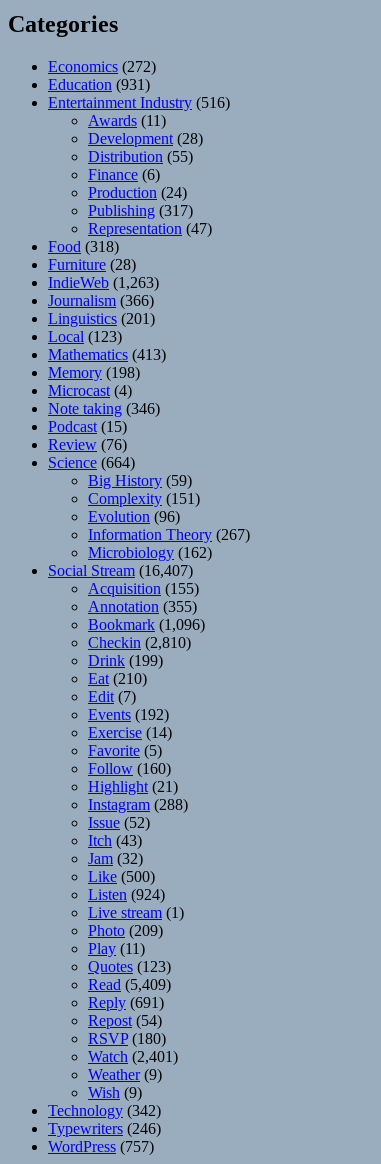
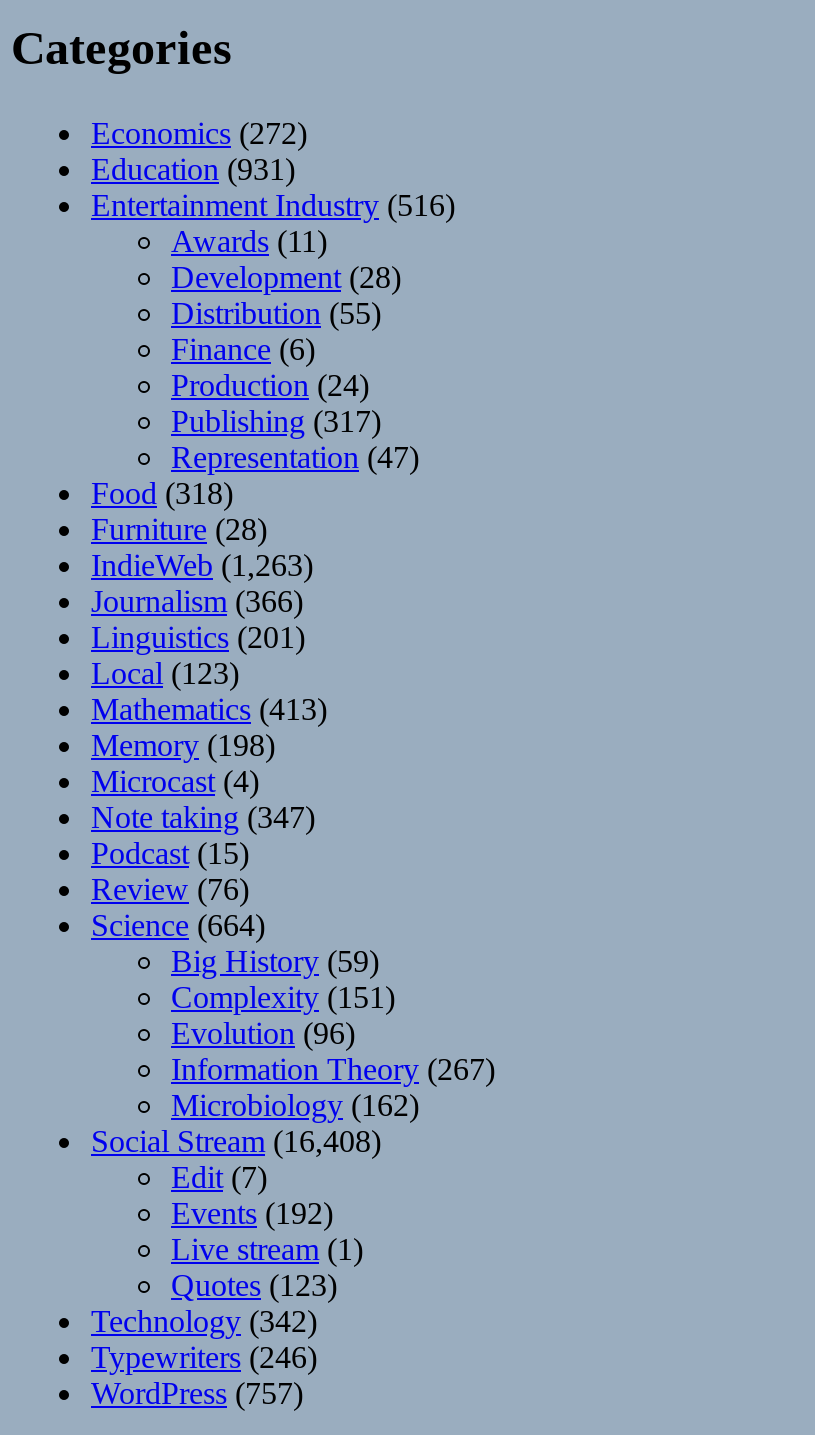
[48,400,160,417] Note taking (346) -> [91,799,315,833] Note taking (347)
[48,562,205,687] Social Stream (16,407) | Acquisition (155) | Annotation (355) | Bookmark (1,096) | Checkin (2,810) | Drink (199) | Eat (210) -> [91,1123,381,1157] Social Stream (16,408)
[88,724,188,903] Exercise (14) | Favorite (5) | Follow (160) | Highlight (21) | Instagram (288) | Issue(52) | Itch (43) | Jam (32) | Like (500) | Listen (924) -> none
[88,922,163,957] Photo (209) | Play (11) -> none
[88,976,178,1101] Read (5,409) | Reply (691) | Repost(54) | RSVP (180) | Watch (2,401) | Weather (9) | Wish (9) -> none

